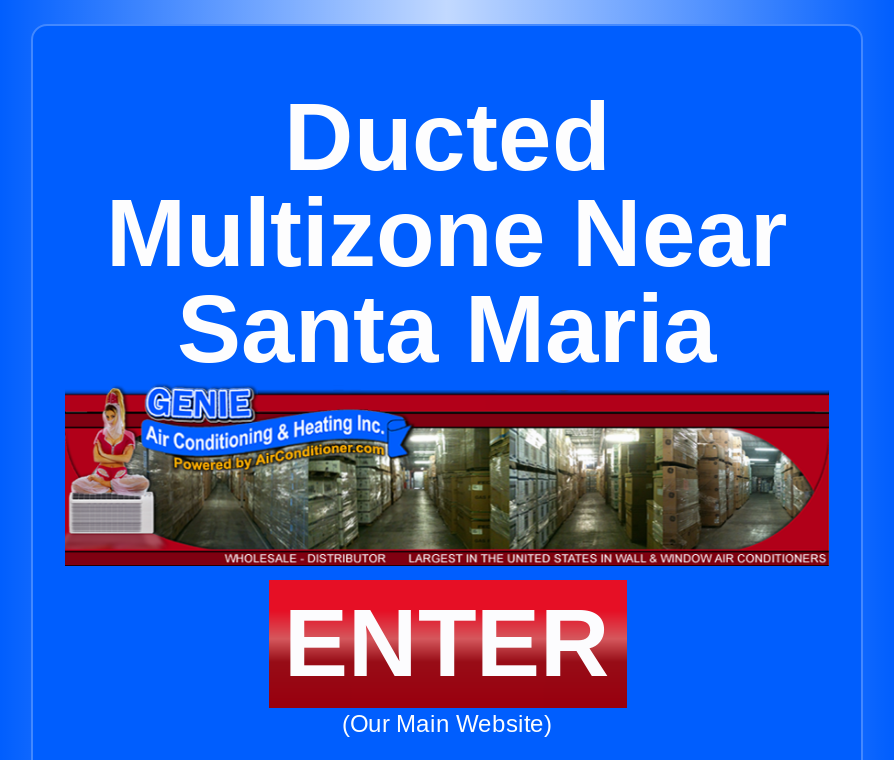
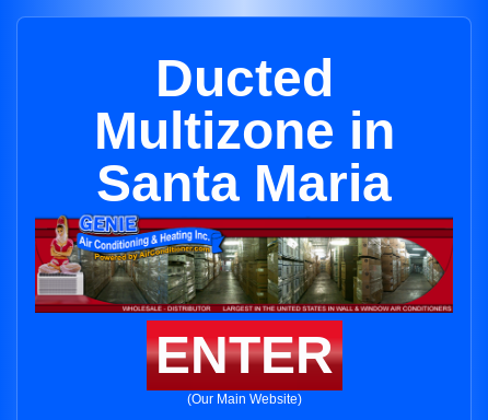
[106,180,788,286] Multizone Near -> [94,102,394,160] Multizone in

